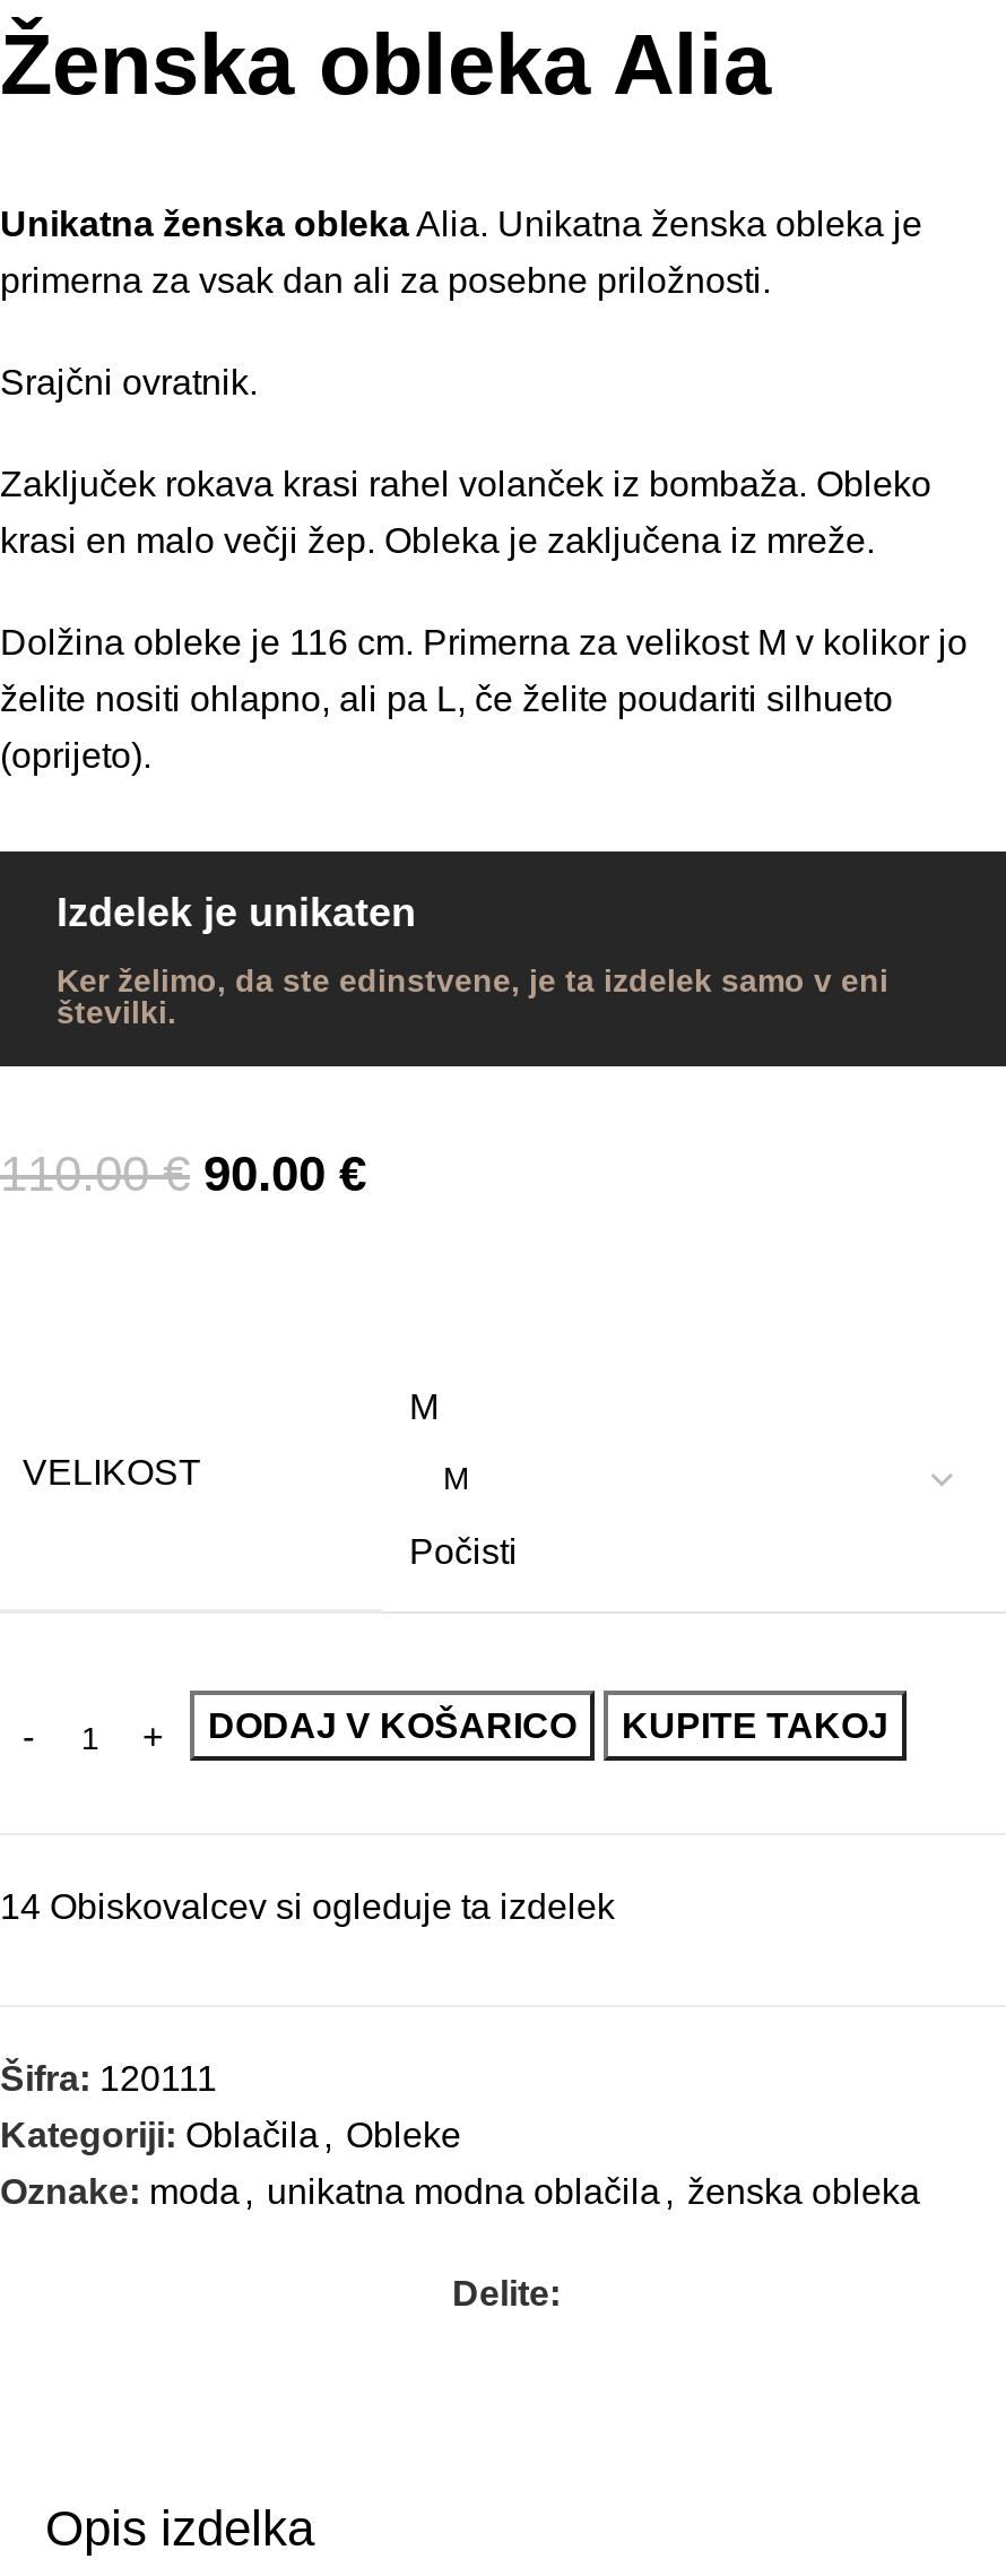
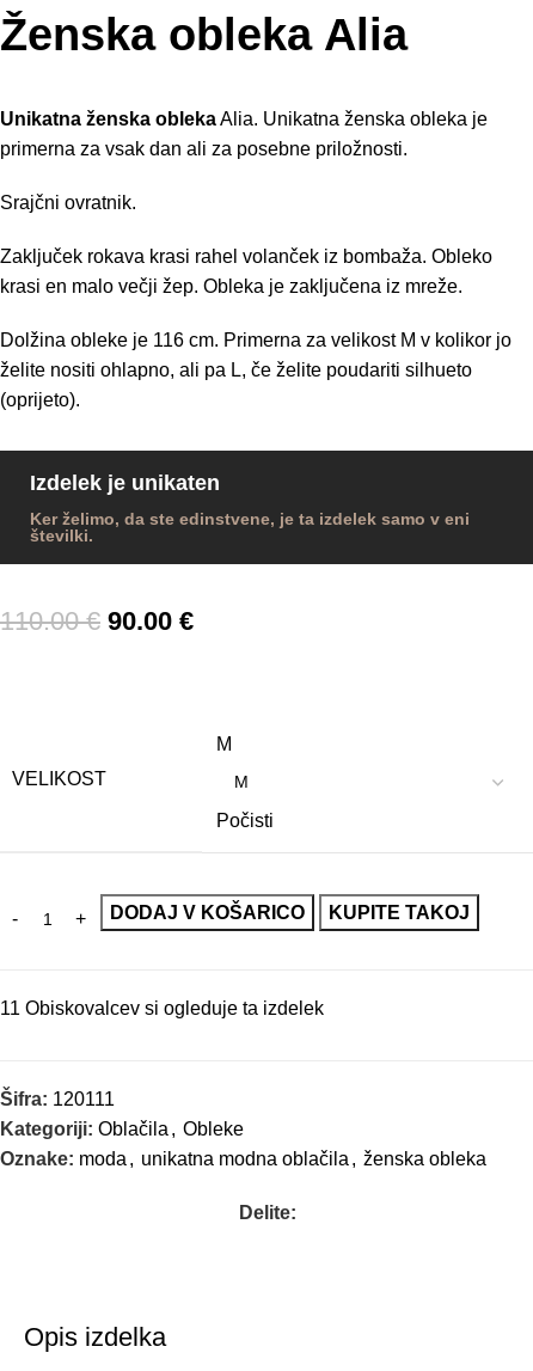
[0,1887,615,1925] 14 Obiskovalcev si ogleduje ta izdelek -> [0,998,324,1018] 11 Obiskovalcev si ogleduje ta izdelek

